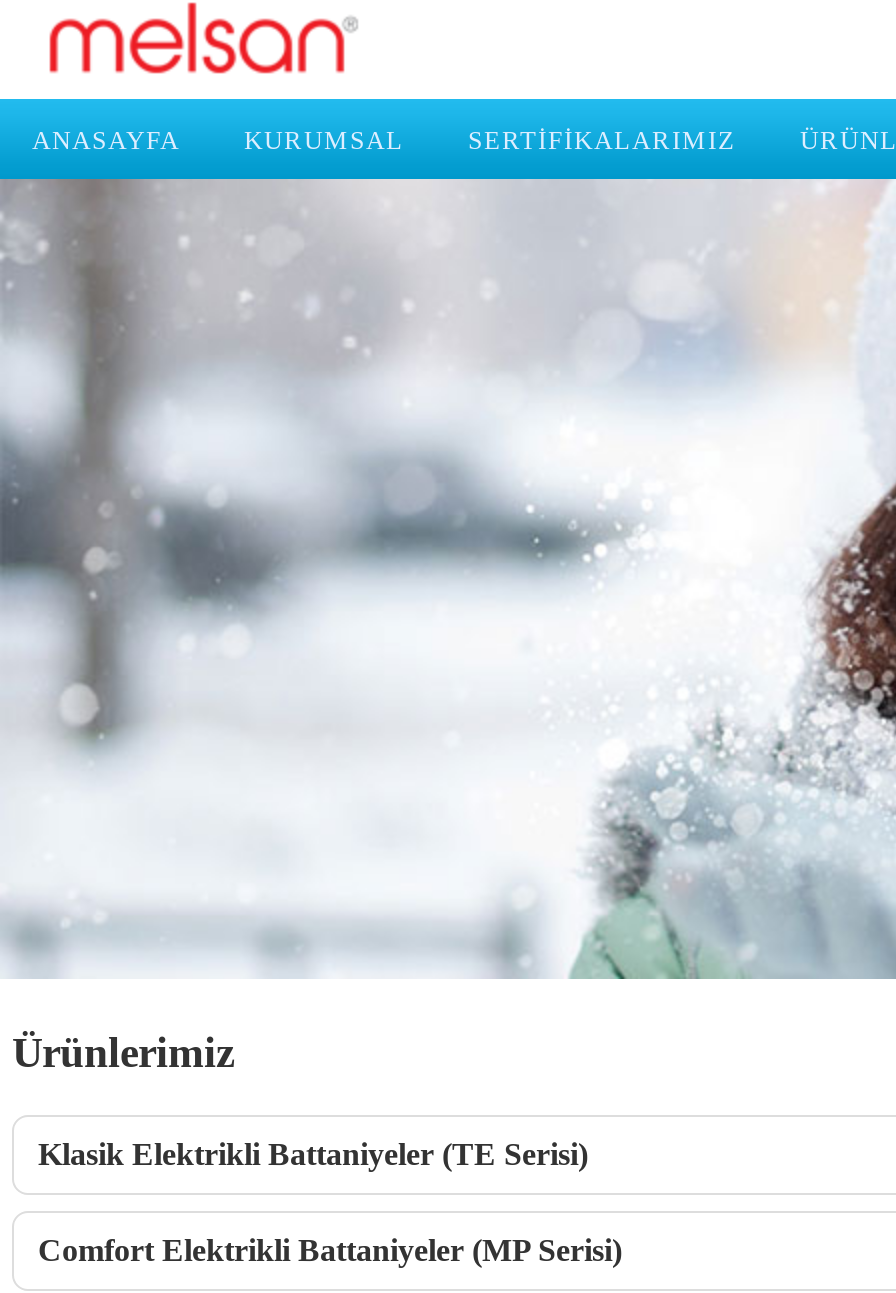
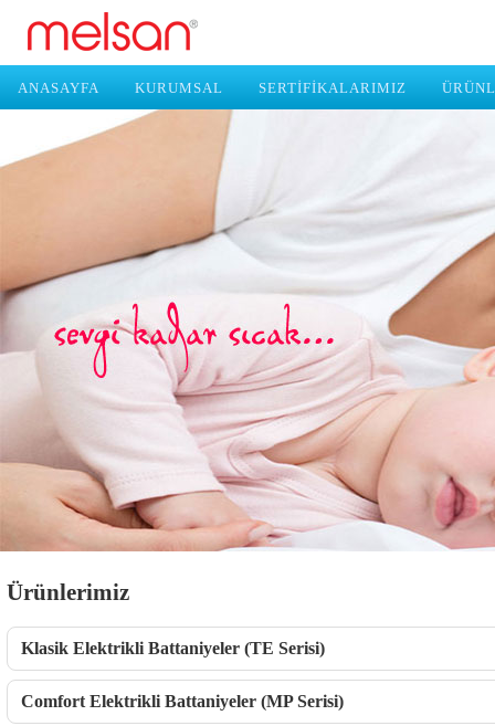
[6,177,890,981] [image] -> [3,108,492,553] [image]

